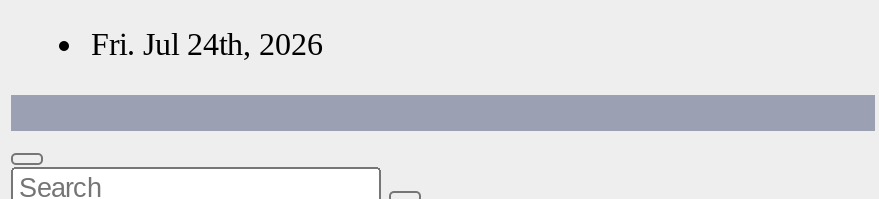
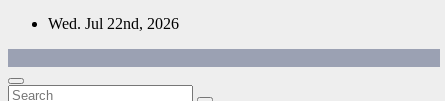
[91,27,323,61] Fri. Jul 24th, 2026 -> [48,15,179,32] Wed. Jul 22nd, 2026

